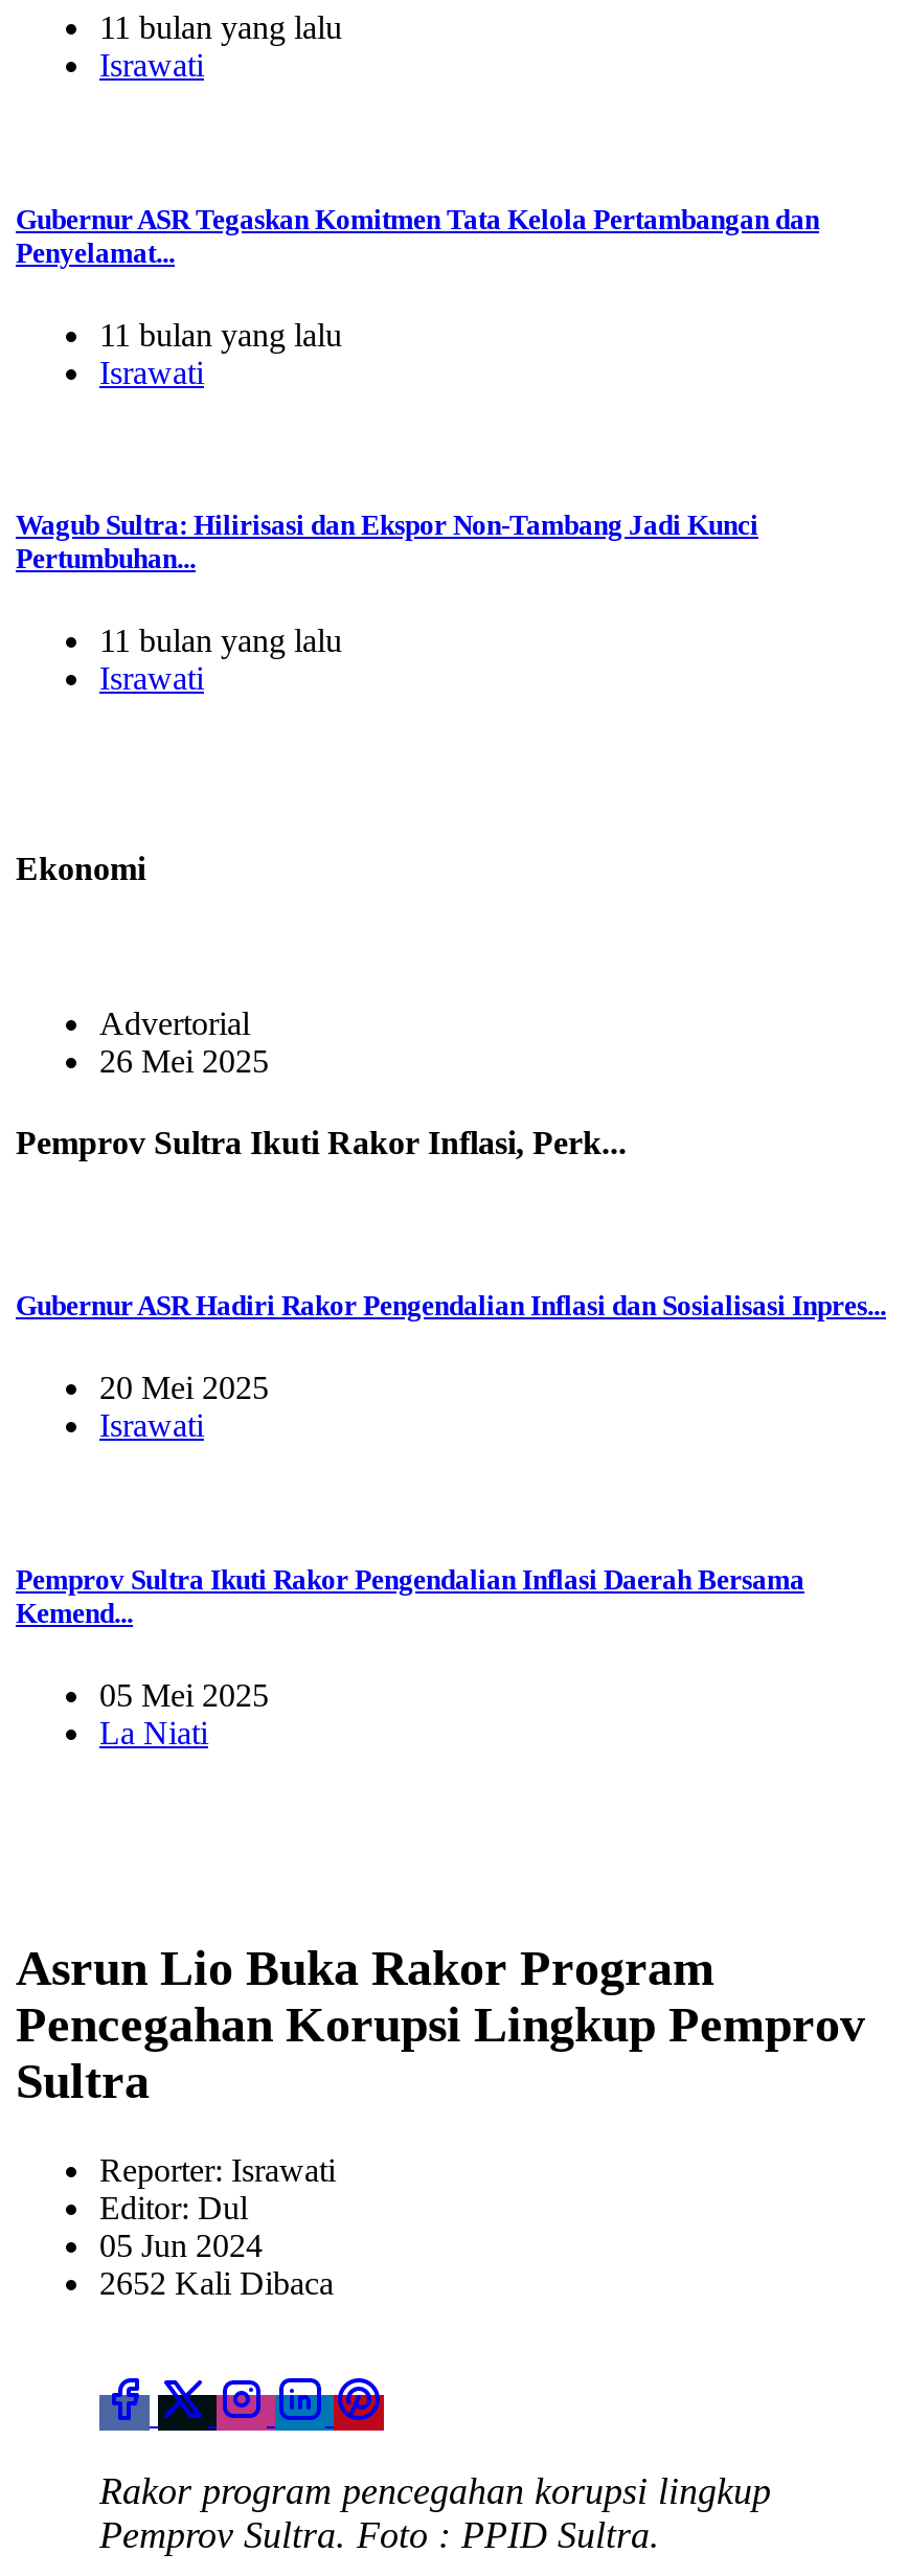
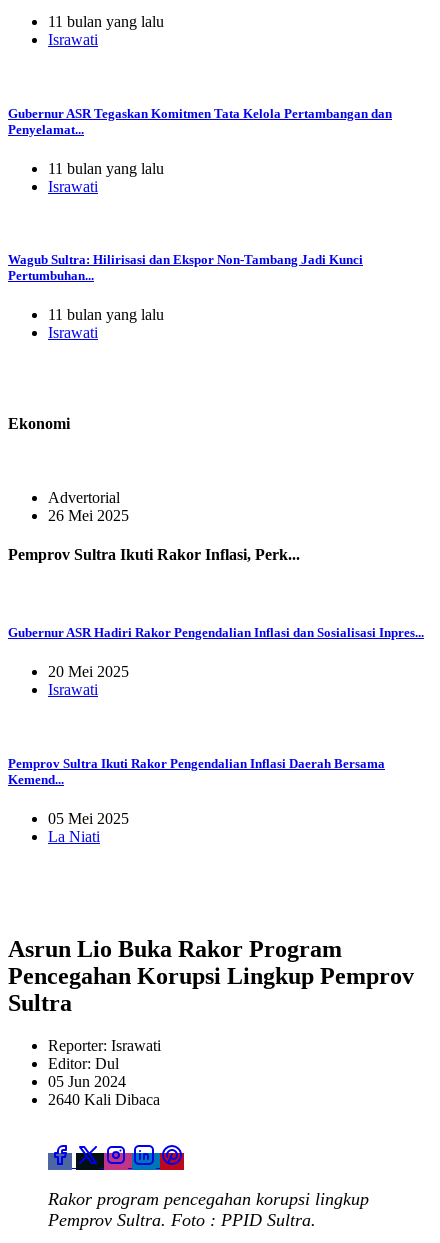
[99,2264,334,2300] 2652 Kali Dibaca -> [48,1091,160,1108] 2640 Kali Dibaca

